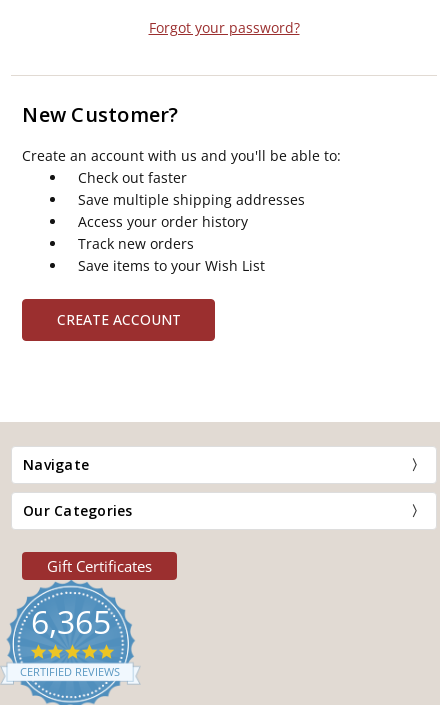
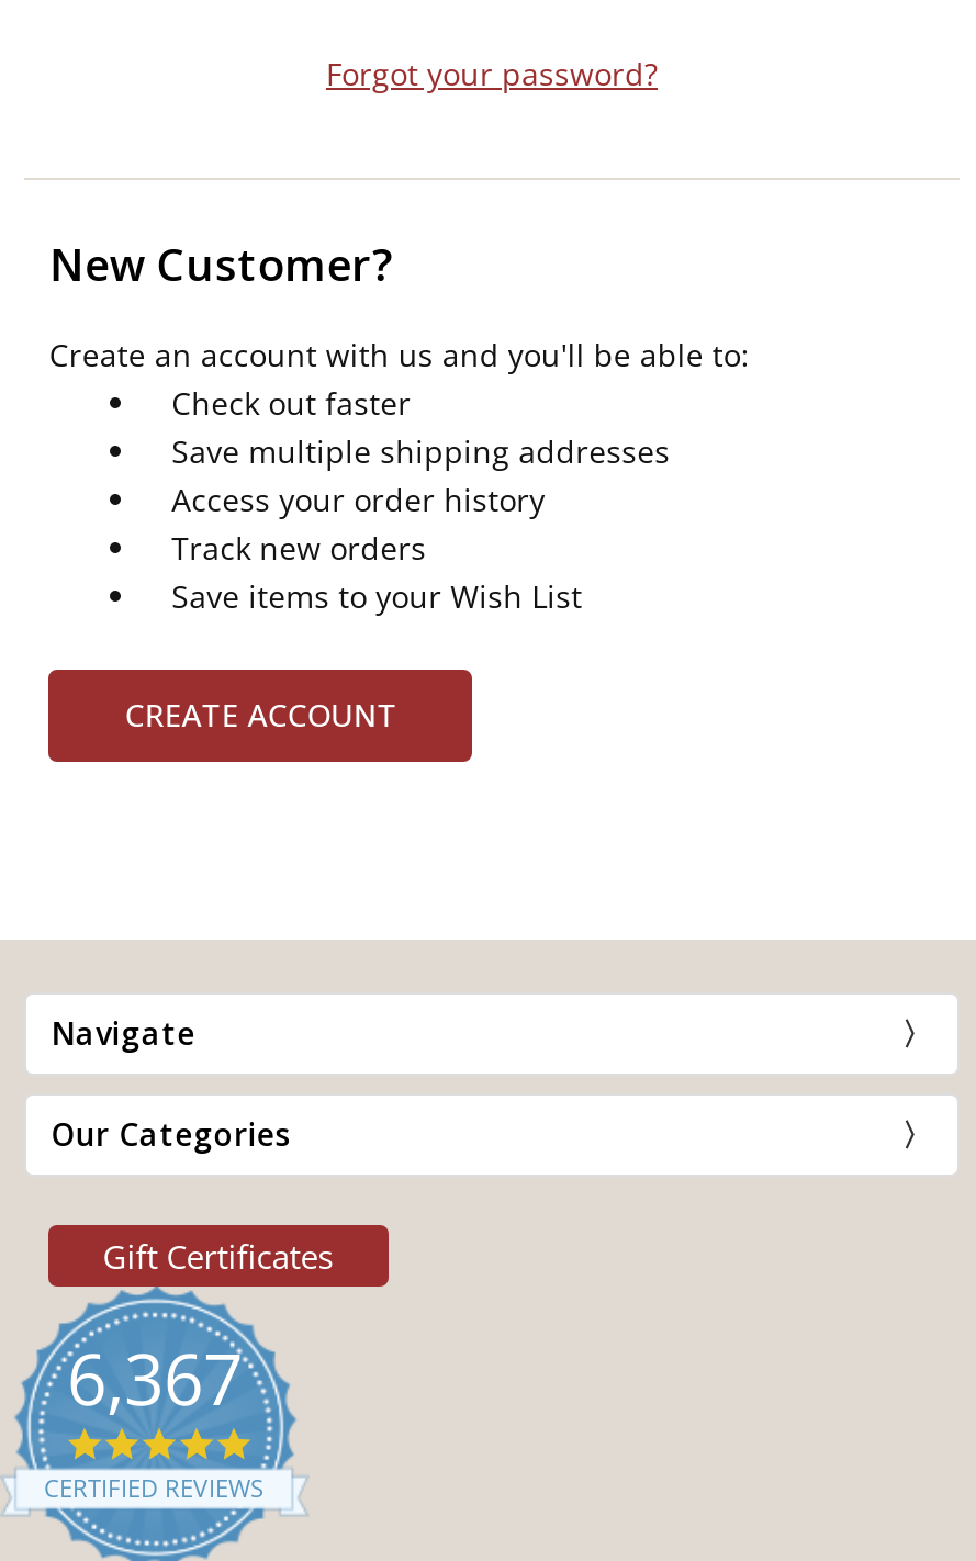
[30,600,110,643] 6,365 -> [67,1330,243,1424] 6,367

